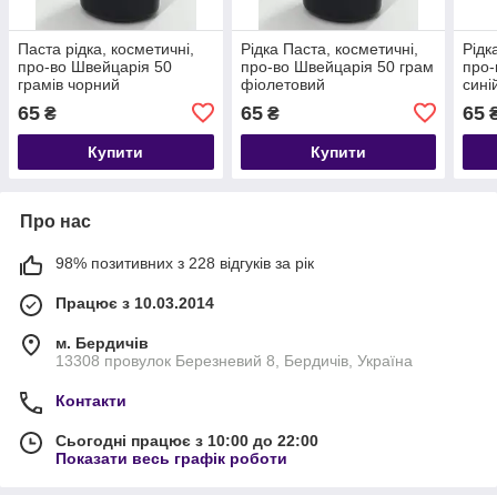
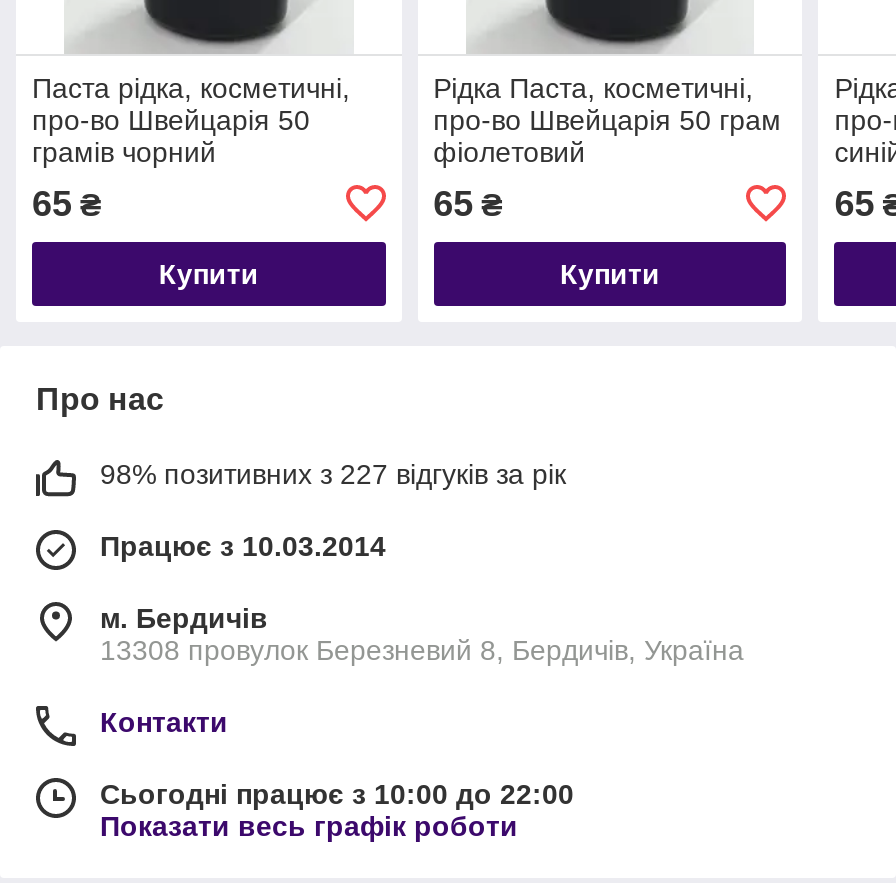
[55,254,314,272] 98% позитивних з 228 відгуків за рік -> [100,458,566,490] 98% позитивних з 227 відгуків за рік

